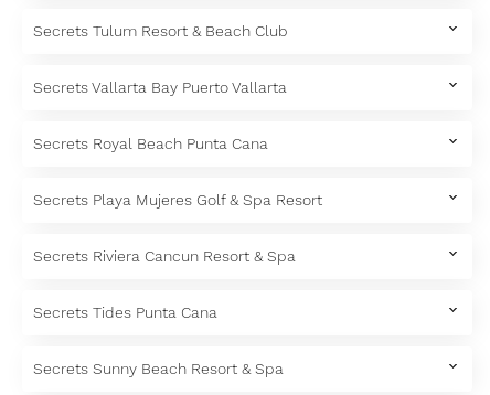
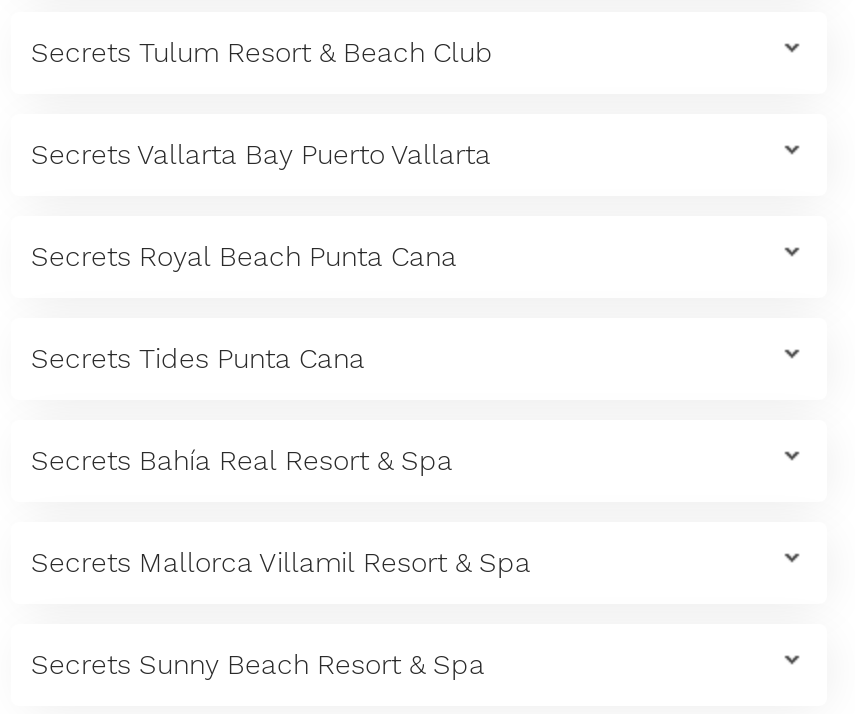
[33,191,322,265] Secrets Playa Mujeres Golf & Spa Resort | Secrets Riviera Cancun Resort & Spa -> none
moved [33,303,217,321] -> [31,342,365,374]: Secrets Tides Punta Cana
none -> [31,444,531,578] Secrets Bahía Real Resort & Spa | Secrets Mallorca Villamil Resort & Spa

